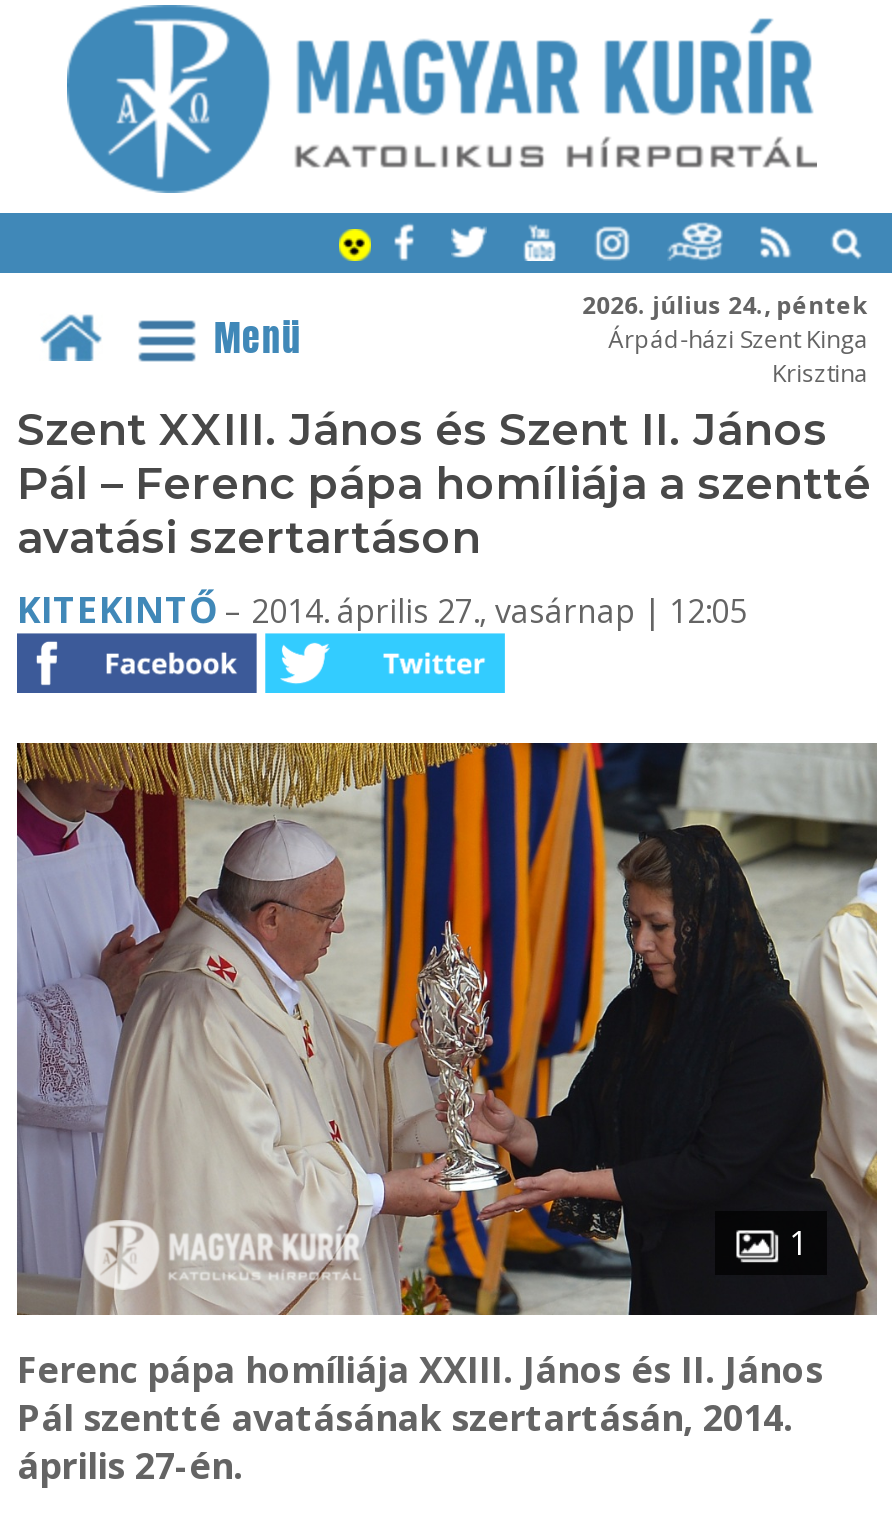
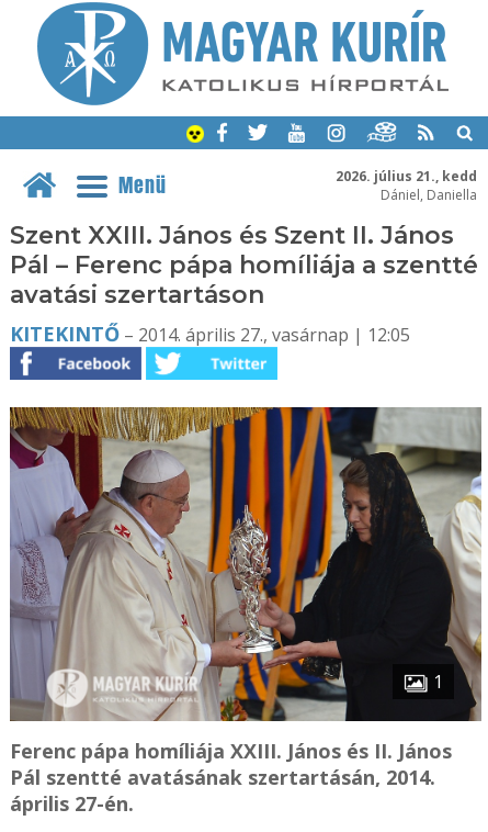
[582,287,868,389] 2026. július 24., péntek | Árpád-házi Szent Kinga | Krisztina -> [335,166,477,204] 2026. július 21., kedd | Dániel, Daniella

